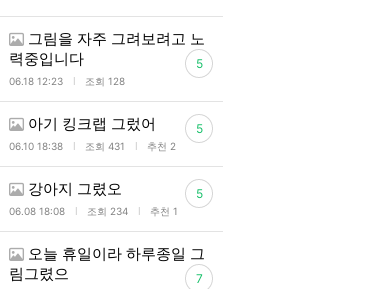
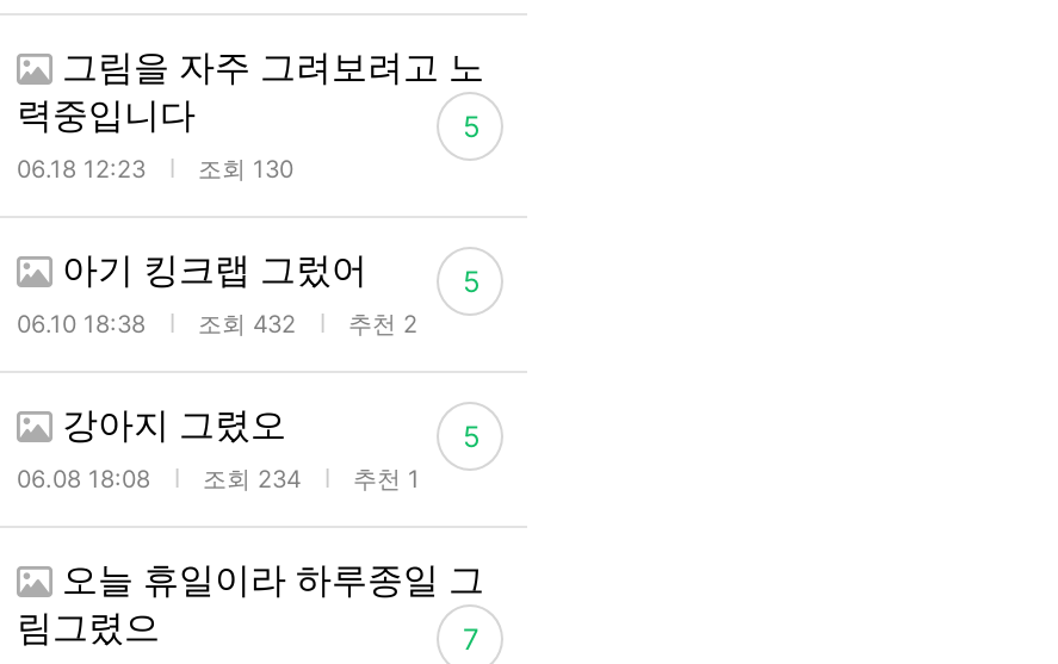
[9,75,125,87] 06.18 12:23 조회 128 -> [17,154,293,182] 06.18 12:23 조회 130
[9,140,176,152] 06.10 18:38 조회 431 추천 2 -> [17,309,417,337] 06.10 18:38 조회 432 추천 2

